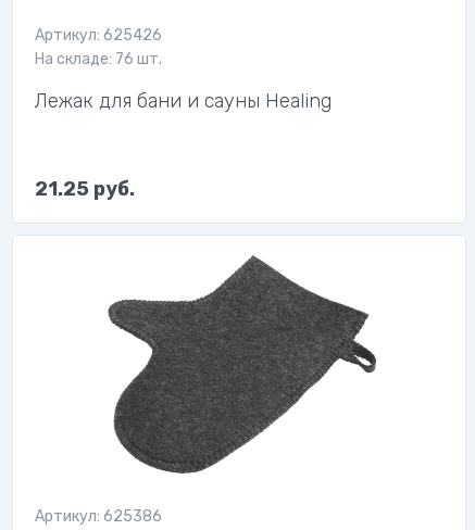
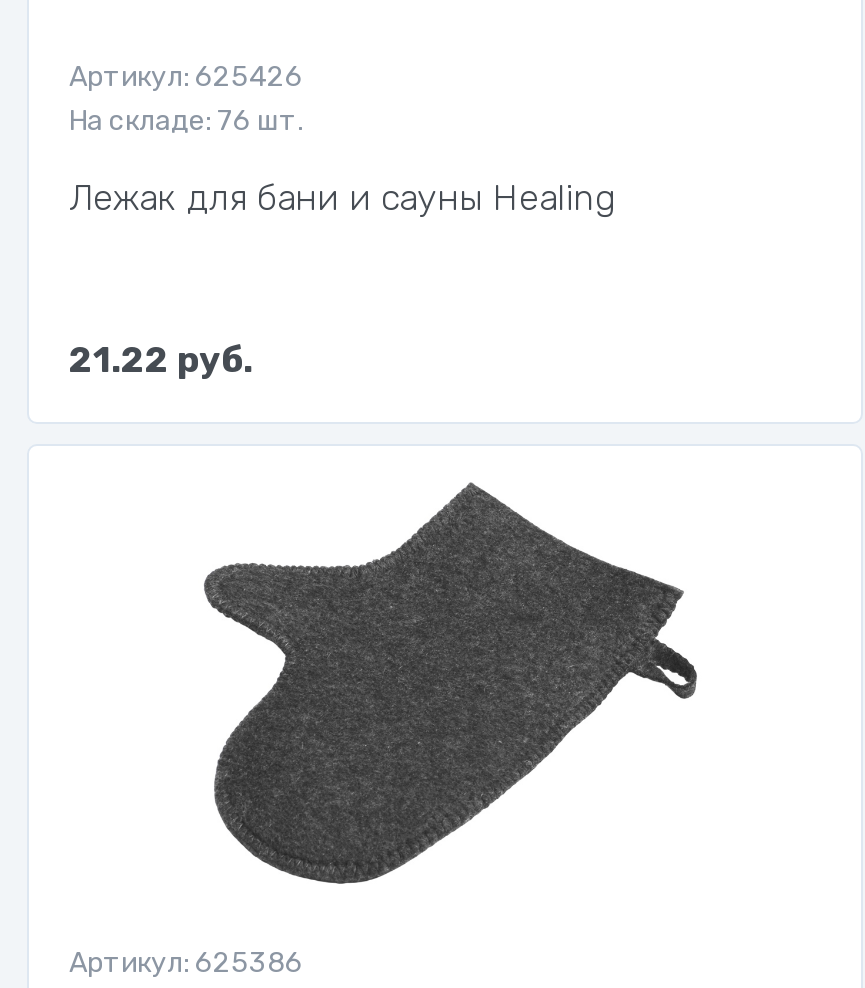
[35,177,135,201] 21.25 руб. -> [69,337,253,381] 21.22 руб.

